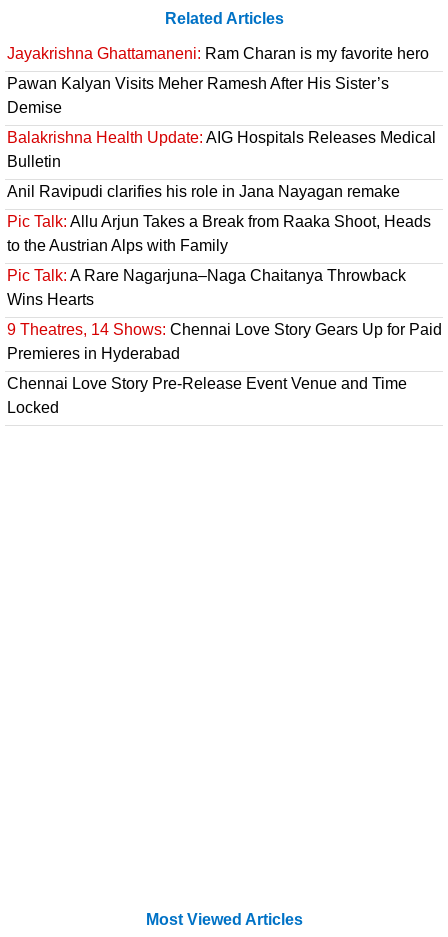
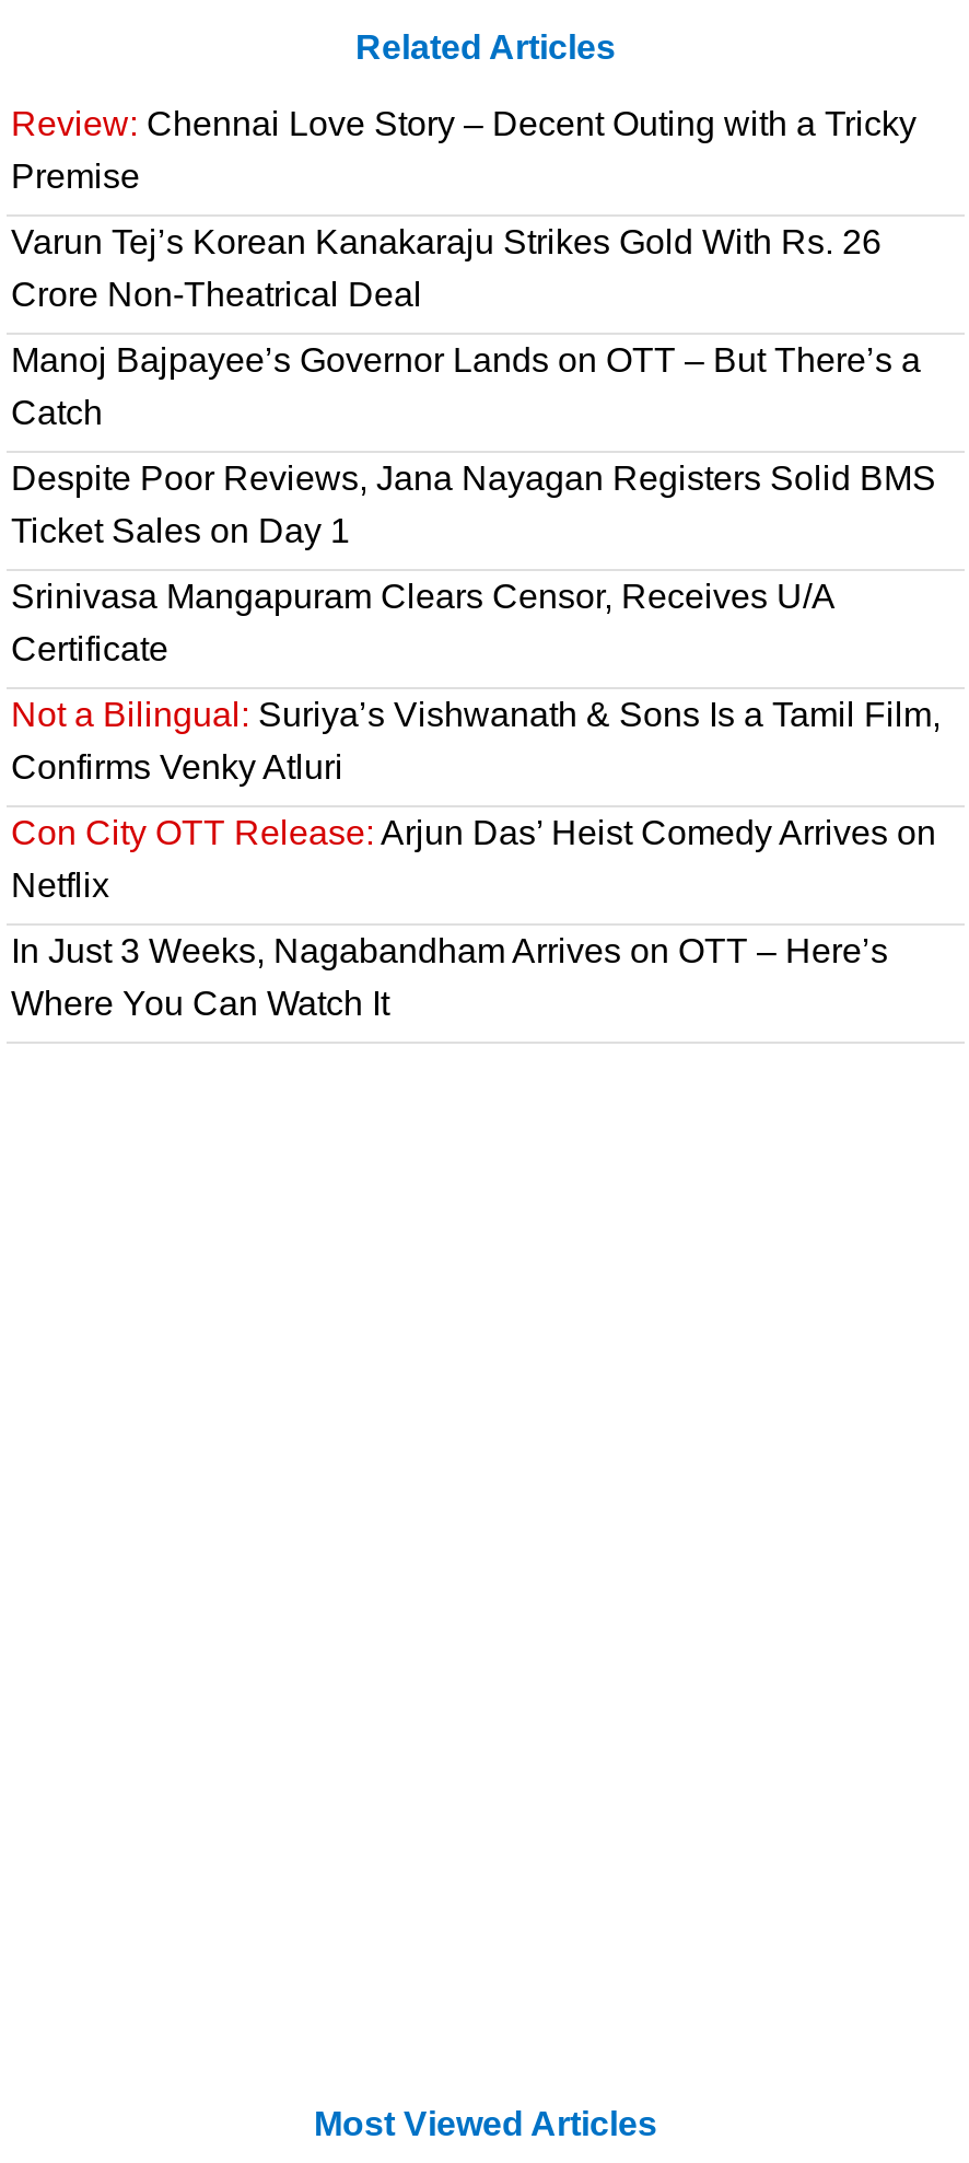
[7,45,429,62] Jayakrishna Ghattamaneni: Ram Charan is my favorite hero -> [11,106,917,195] Review: Chennai Love Story – Decent Outing with a Tricky | Premise
[7,75,389,116] Pawan Kalyan Visits Meher Ramesh After His Sister’s | Demise -> [11,224,882,314] Varun Tej’s Korean Kanakaraju Strikes Gold With Rs. 26 | Crore Non-Theatrical Deal
[7,129,436,170] Balakrishna Health Update: AIG Hospitals Releases Medical | Bulletin -> [11,342,921,432] Manoj Bajpayee’s Governor Lands on OTT – But There’s a | Catch
[7,183,400,200] Anil Ravipudi clarifies his role in Jana Nayagan remake -> [11,460,936,550] Despite Poor Reviews, Jana Nayagan Registers Solid BMS | Ticket Sales on Day 1
[7,213,431,254] Pic Talk: Allu Arjun Takes a Break from Raaka Shoot, Heads | to the Austrian Alps with Family -> [11,578,833,668] Srinivasa Mangapuram Clears Censor, Receives U/A | Certificate
[7,267,406,308] Pic Talk: A Rare Nagarjuna–Naga Chaitanya Throwback | Wins Hearts -> [11,696,941,786] Not a Bilingual: Suriya’s Vishwanath & Sons Is a Tamil Film, | Confirms Venky Atluri
[7,321,442,362] 9 Theatres, 14 Shows: Chennai Love Story Gears Up for Paid | Premieres in Hyderabad -> [11,815,936,904] Con City OTT Release: Arjun Das’ Heist Comedy Arrives on | Netflix
[7,375,407,416] Chennai Love Story Pre-Release Event Venue and Time | Locked -> [11,933,888,1023] In Just 3 Weeks, Nagabandham Arrives on OTT – Here’s | Where You Can Watch It

